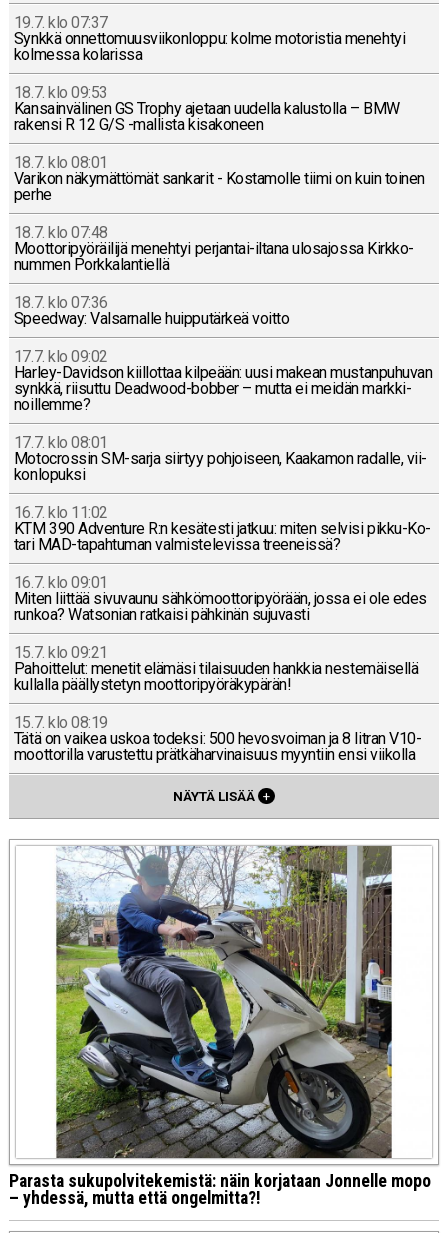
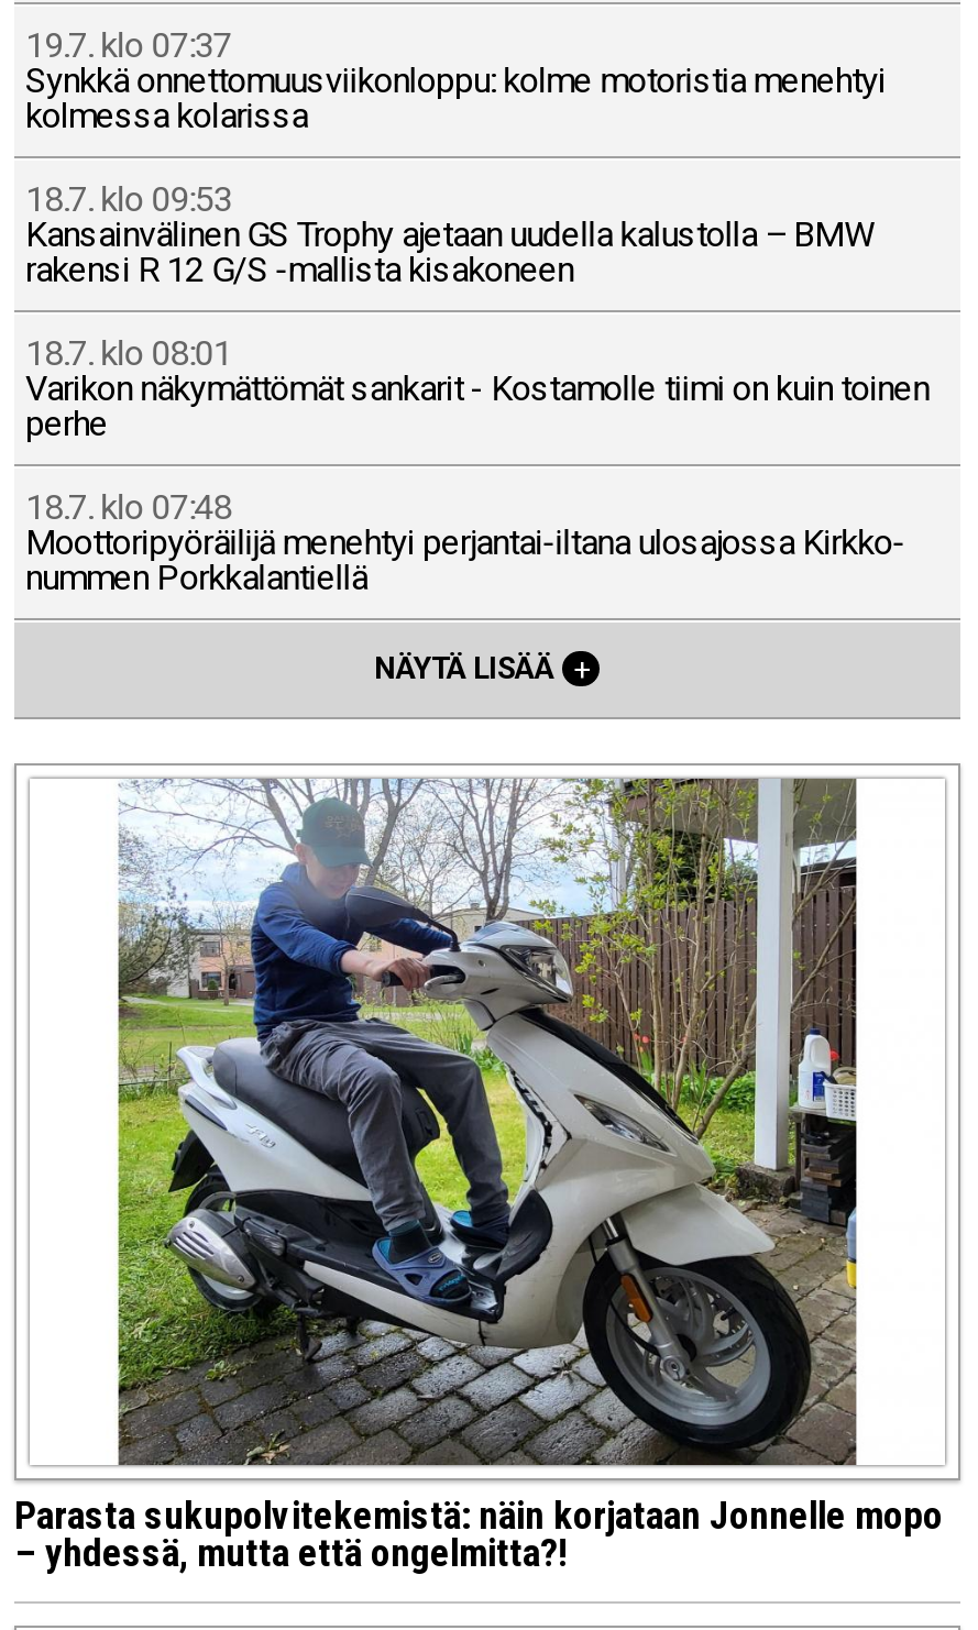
[14,293,432,764] 18.7. klo 07:36 | Speedway: Valsarnalle huipputärkeä voitto | 17.7. klo 09:02 | Harley-Davidson kiillottaa kilpeään: uusi makean mustanpuhuvan | synkkä, riisuttu Deadwood-bobber – mutta ei meidän markki | noillemme? | 17.7. klo 08:01 | Motocrossin SM-sarja siirtyy pohjoiseen, Kaakamon radalle, vii | konlopuksi | 16.7. klo 11:02 | KTM 390 Adventure R:n kesätesti jatkuu: miten selvisi pikku-Ko | tari MAD-tapahtuman valmistelevissa treeneissä? | 16.7. klo 09:01 | Miten liittää sivuvaunu sähkömoottoripyörään, jossa ei ole edes | runkoa? Watsonian ratkaisi pähkinän sujuvasti | 15.7. klo 09:21 | Pahoittelut: menetit elämäsi tilaisuuden hankkia nestemäisellä | kullalla päällystetyn moottoripyöräkypärän! | 15.7. klo 08:19 | Tätä on vaikea uskoa todeksi: 500 hevosvoiman ja 8 litran V10- | moottorilla varustettu prätkäharvinaisuus myyntiin ensi viikolla -> none

